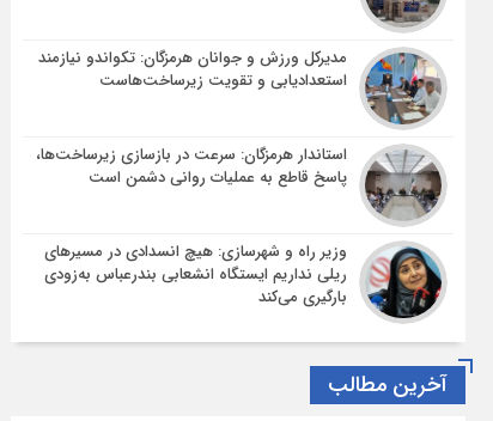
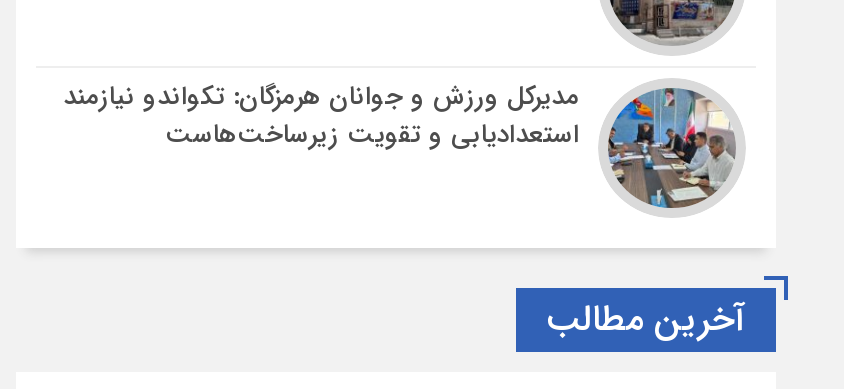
[36,142,442,309] [image] | استاندار هرمزگان: سرعت در بازسازی زیرساخت‌ها، | پاسخ قاطع به عملیات روانی دشمن است | وزیر راه و شهرسازی: هیچ انسدادی در مسیرهای | ریلی نداریم ایستگاه انشعابی بندرعباس به‌زودی | بارگیری می‌کند -> none
[365,246,442,319] [image] -> none

